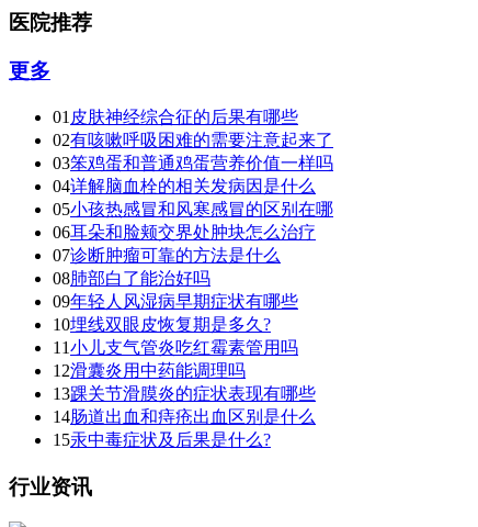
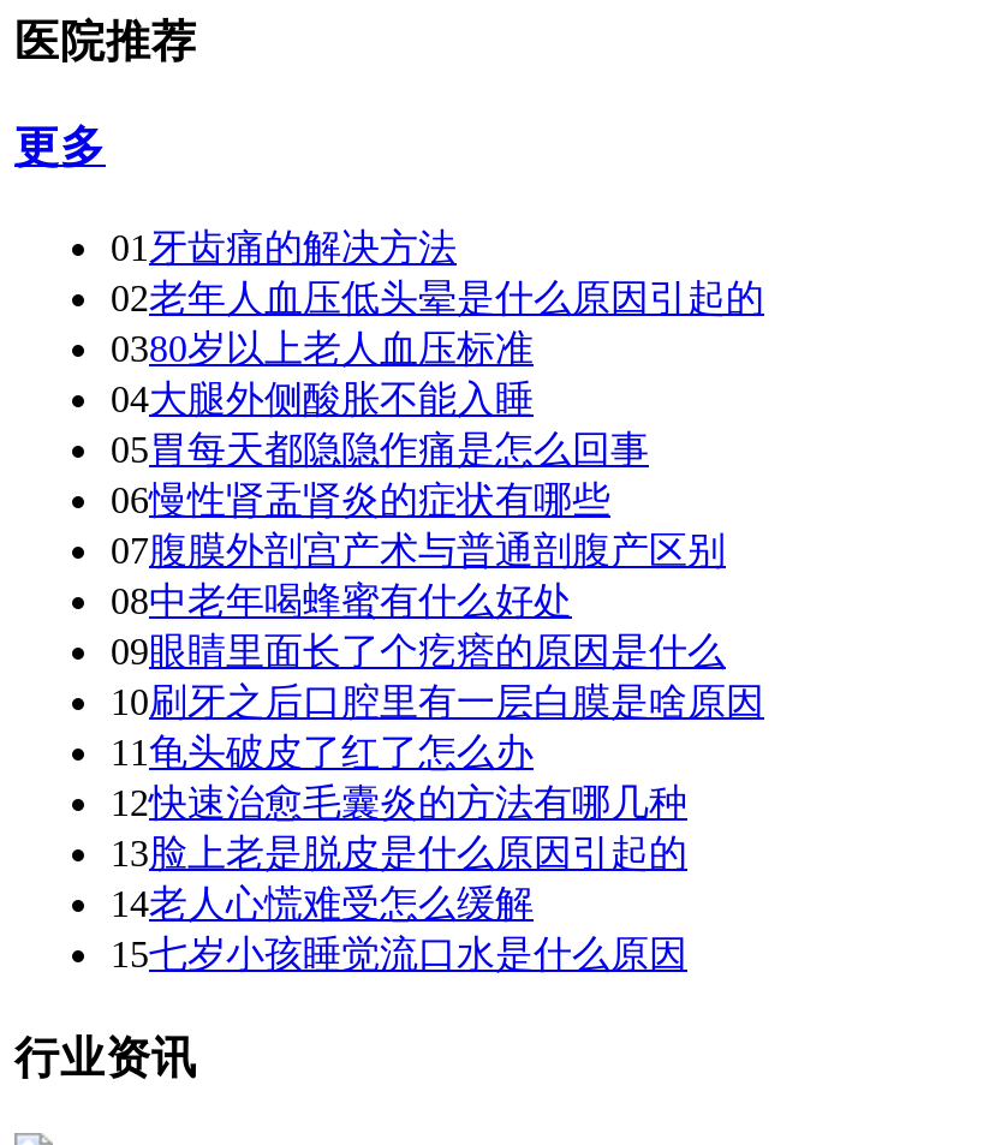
[53,107,333,449] 01皮肤神经综合征的后果有哪些 | 02有咳嗽呼吸困难的需要注意起来了 | 03笨鸡蛋和普通鸡蛋营养价值一样吗 | 04详解脑血栓的相关发病因是什么 | 05小孩热感冒和风寒感冒的区别在哪 | 06耳朵和脸颊交界处肿块怎么治疗 | 07诊断肿瘤可靠的方法是什么 | 08肺部白了能治好吗 | 09年轻人风湿病早期症状有哪些 | 10埋线双眼皮恢复期是多久? | 11小儿支气管炎吃红霉素管用吗 | 12滑囊炎用中药能调理吗 | 13踝关节滑膜炎的症状表现有哪些 | 14肠道出血和痔疮出血区别是什么 | 15汞中毒症状及后果是什么? -> [111,227,764,974] 01牙齿痛的解决方法 | 02老年人血压低头晕是什么原因引起的 | 0380岁以上老人血压标准 | 04大腿外侧酸胀不能入睡 | 05胃每天都隐隐作痛是怎么回事 | 06慢性肾盂肾炎的症状有哪些 | 07腹膜外剖宫产术与普通剖腹产区别 | 08中老年喝蜂蜜有什么好处 | 09眼睛里面长了个疙瘩的原因是什么 | 10刷牙之后口腔里有一层白膜是啥原因 | 11龟头破皮了红了怎么办 | 12快速治愈毛囊炎的方法有哪几种 | 13脸上老是脱皮是什么原因引起的 | 14老人心慌难受怎么缓解 | 15七岁小孩睡觉流口水是什么原因

